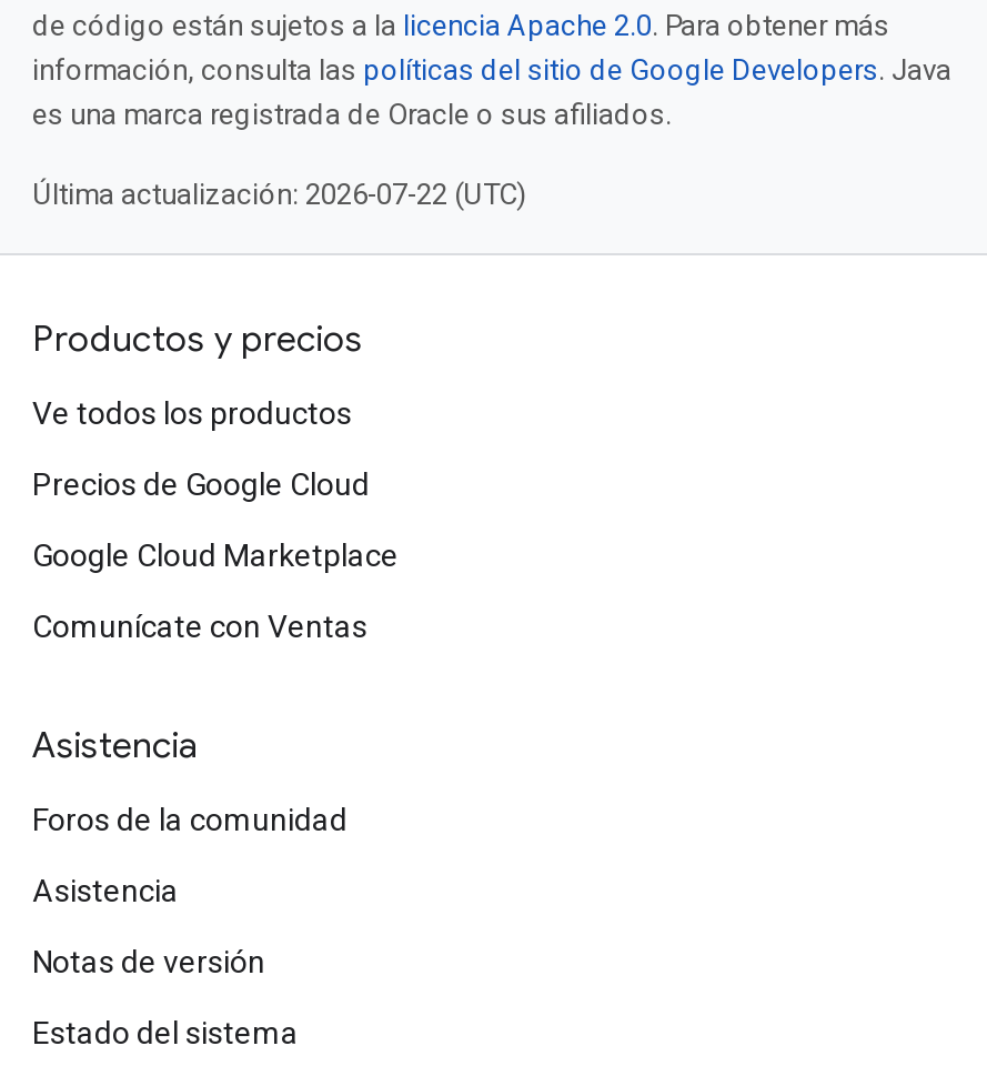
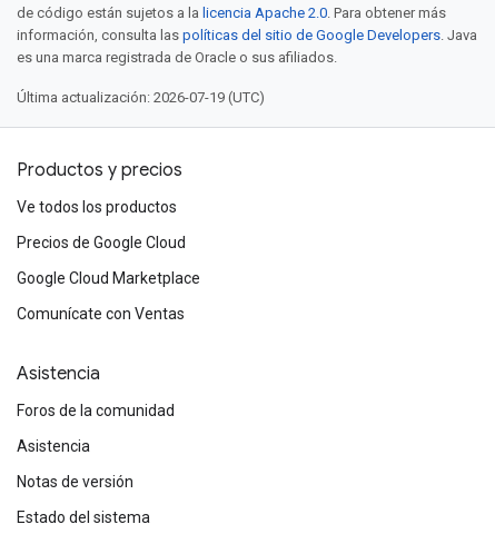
[32,178,527,211] Última actualización: 2026-07-22 (UTC) -> [17,89,265,106] Última actualización: 2026-07-19 (UTC)

